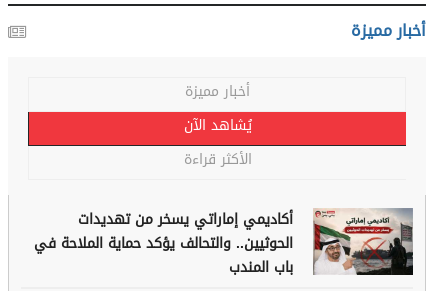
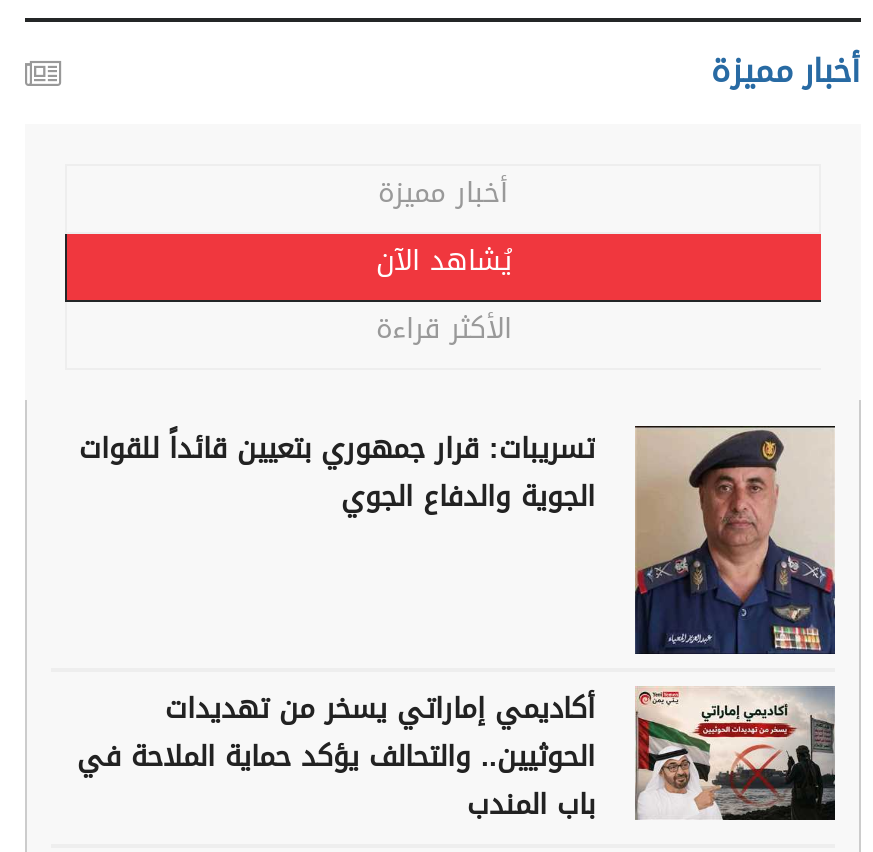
none -> [79,423,837,656] [image] | تسريبات: قرار جمهوري بتعيين قائداً للقوات | الجوية والدفاع الجوي

